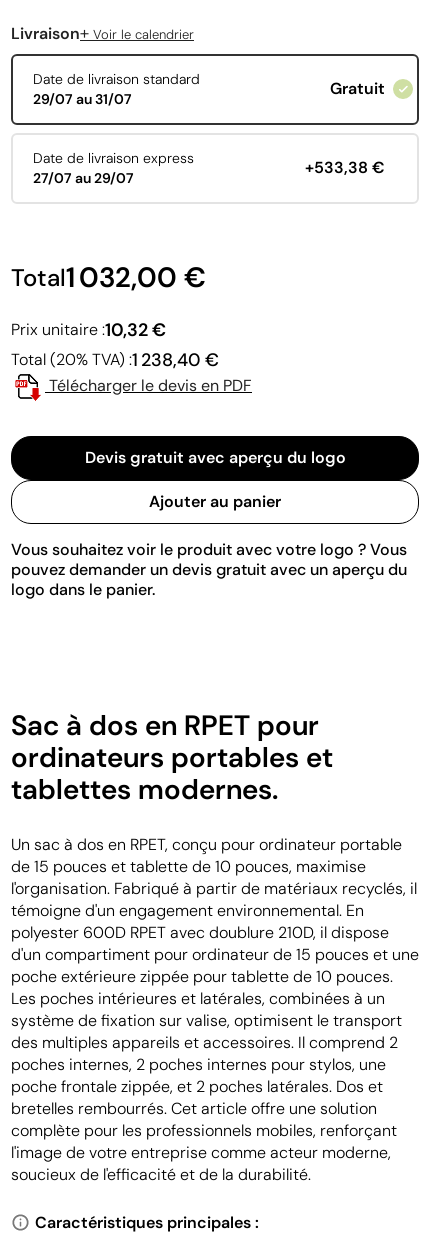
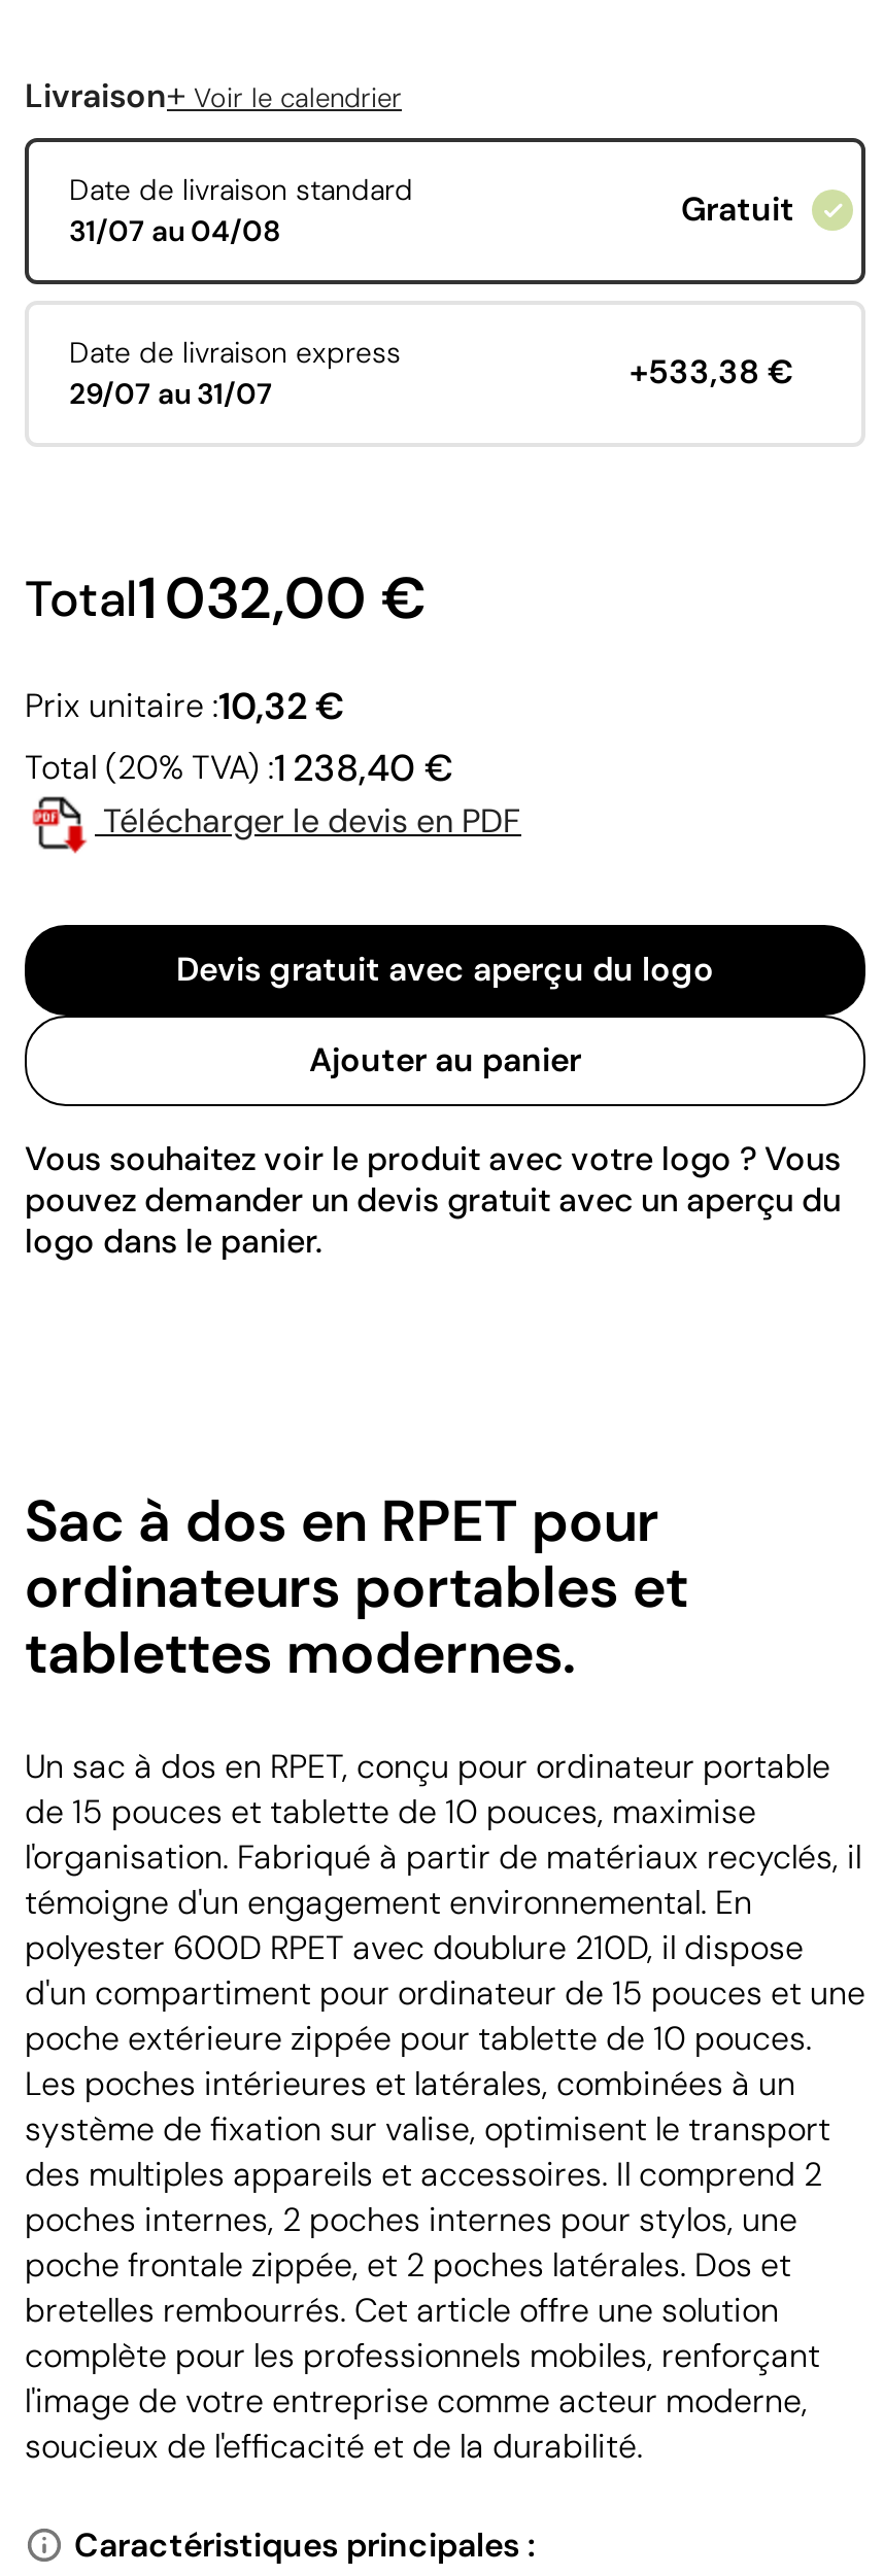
[32,90,131,108] 29/07 au 31/07 -> [69,212,281,249] 31/07 au 04/08
[32,169,133,187] 27/07 au 29/07 -> [69,375,273,412] 29/07 au 31/07

